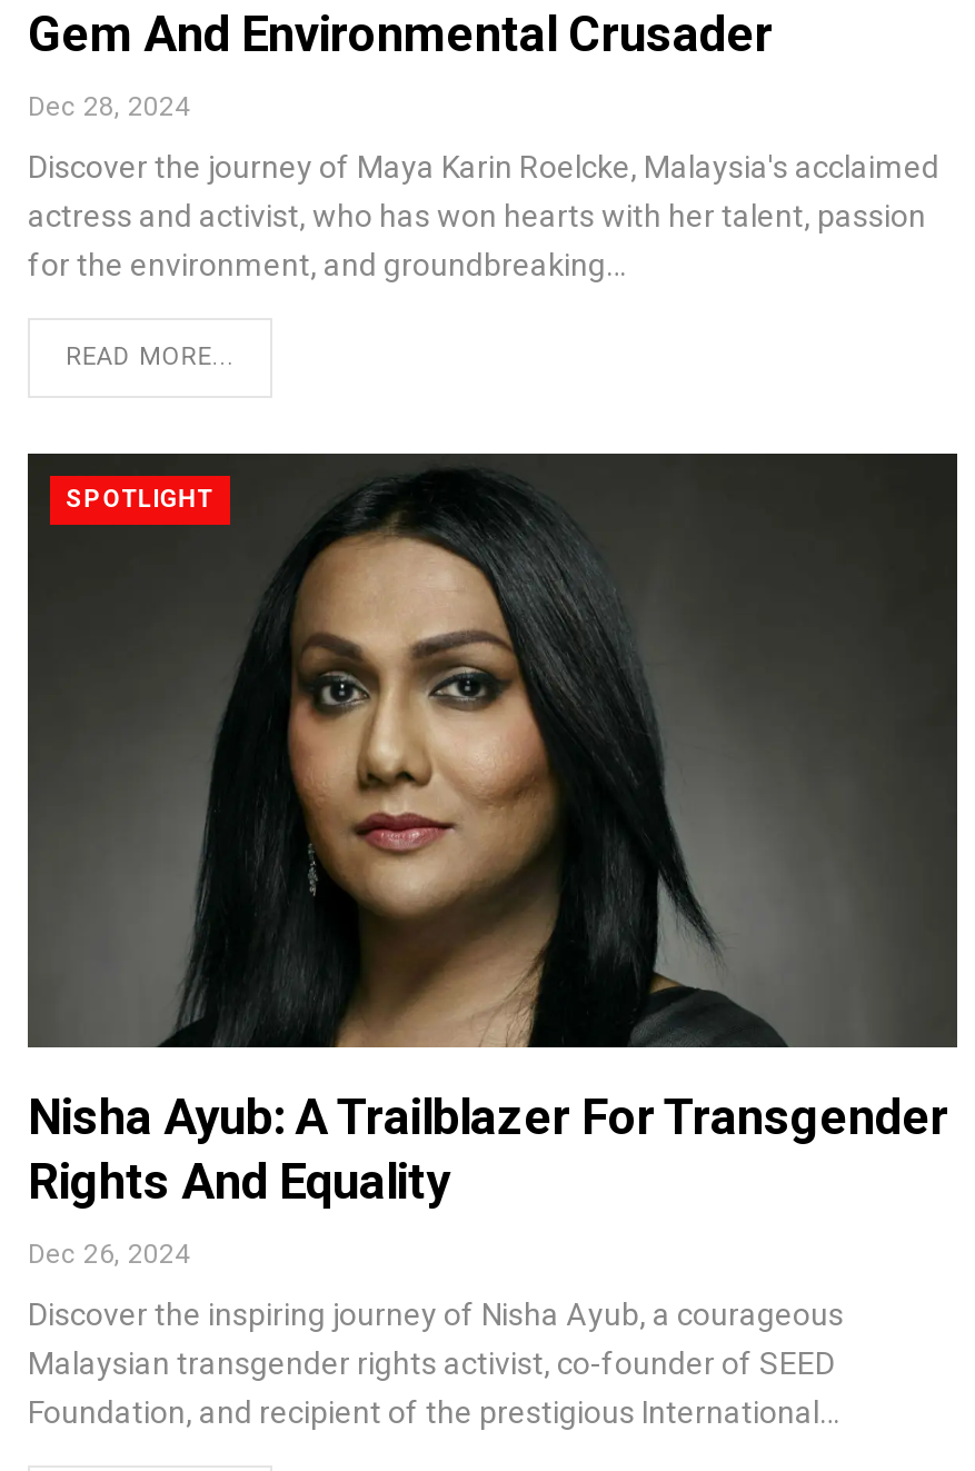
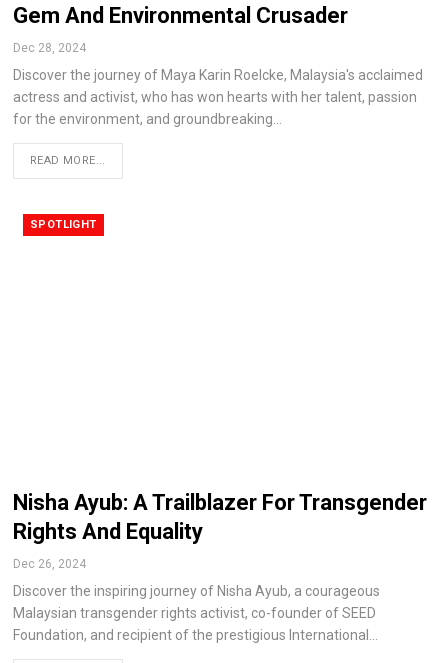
[26,451,959,1050] [image] -> none

